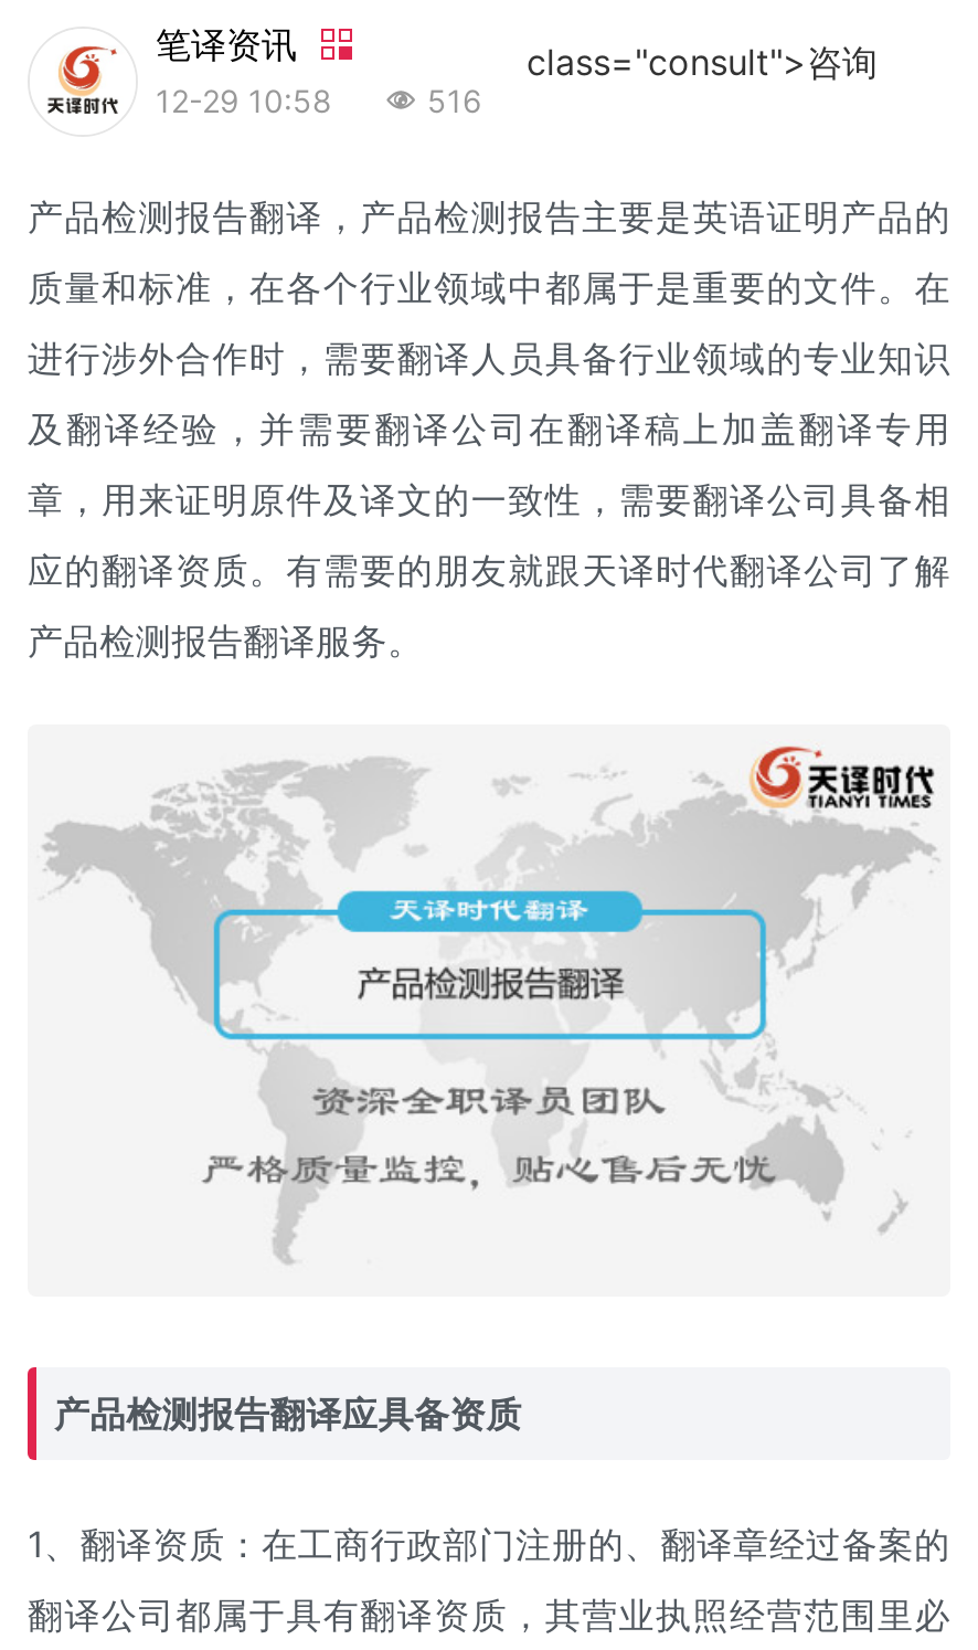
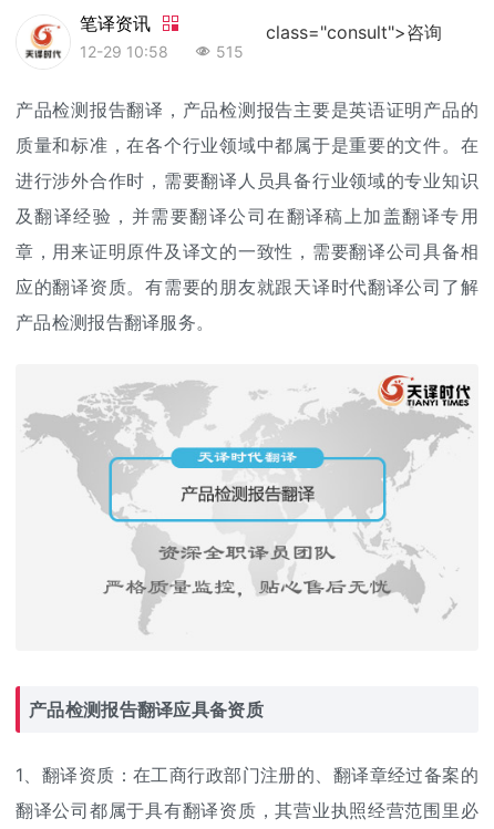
[427,82,482,119] 516 -> [216,42,244,61] 515

